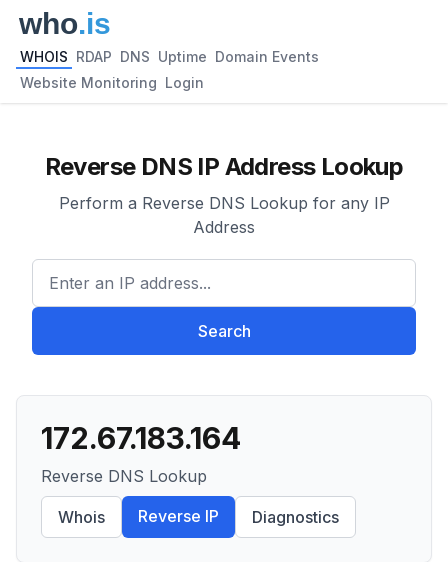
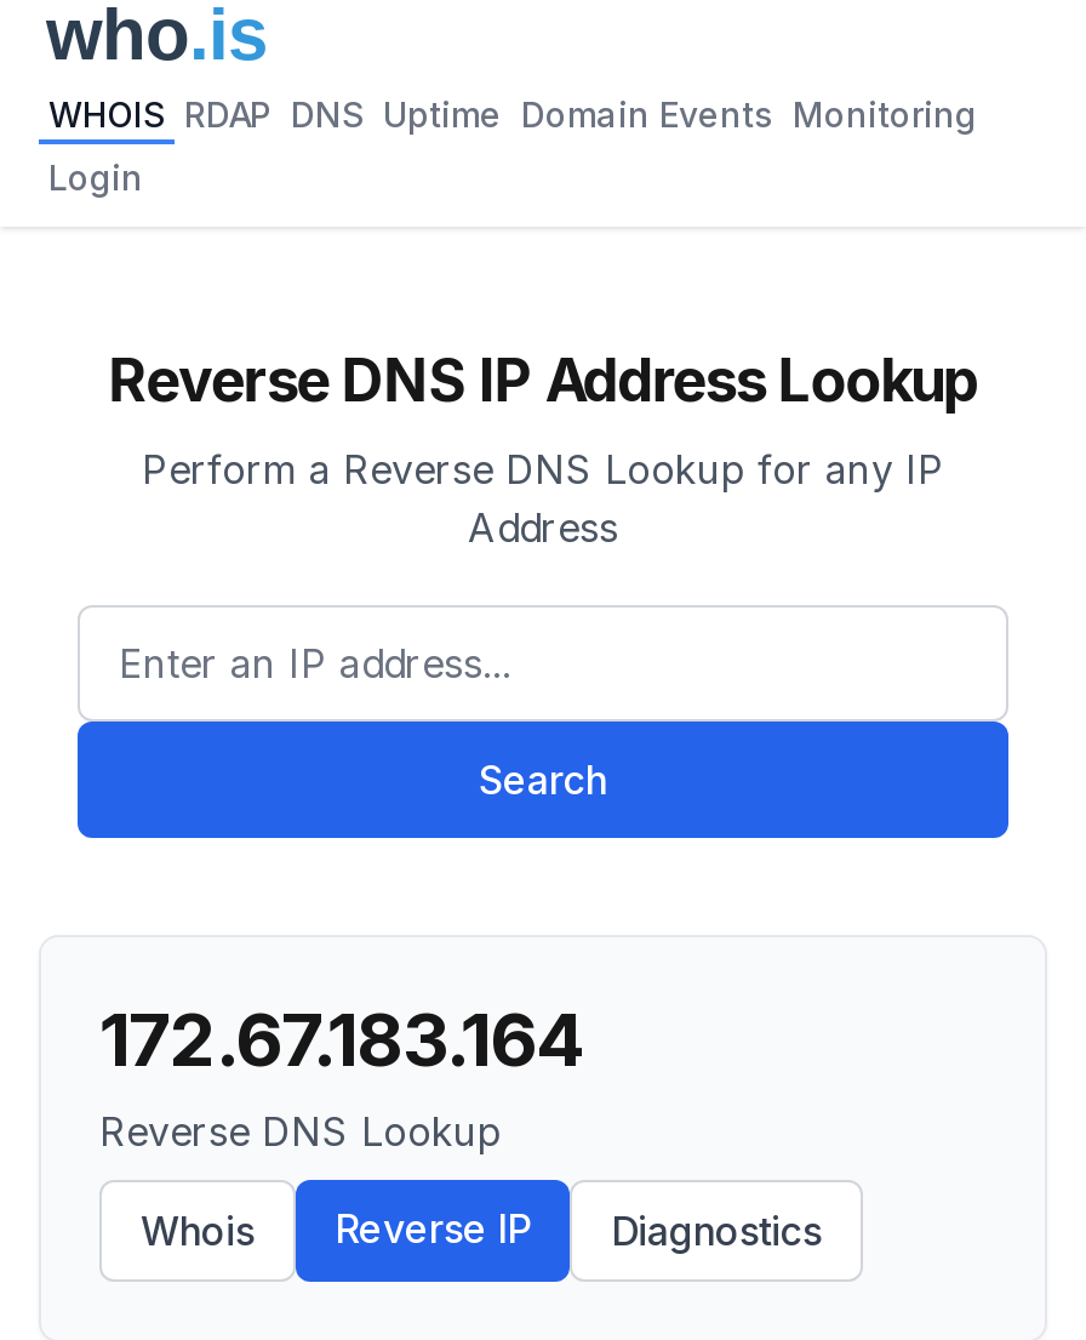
[20,48,319,65] WHOIS RDAP DNS Uptime Domain Events -> [48,93,977,135] WHOIS RDAP DNS Uptime Domain Events Monitoring
[20,74,204,91] Website Monitoring Login -> [48,156,143,198] Login

